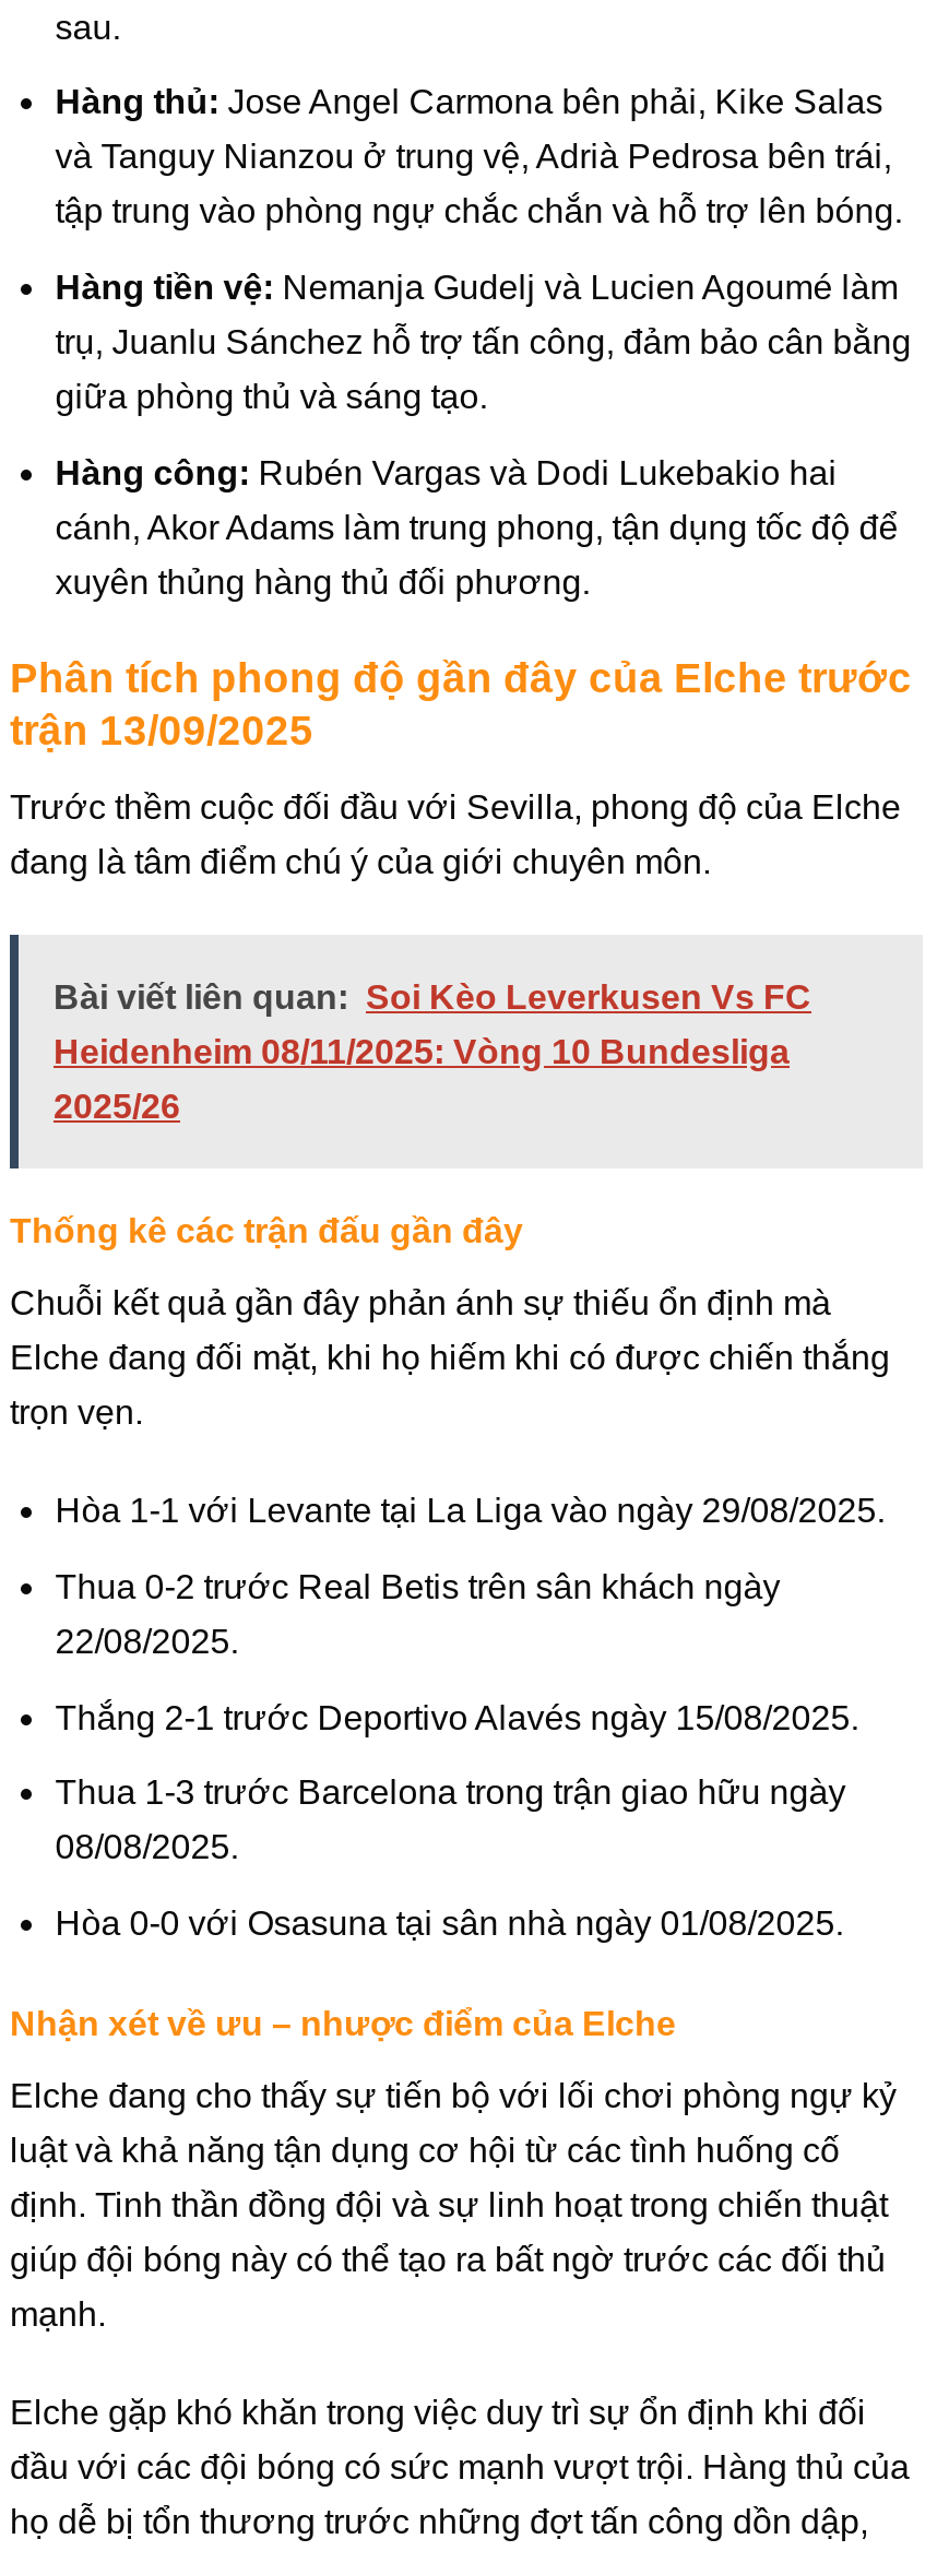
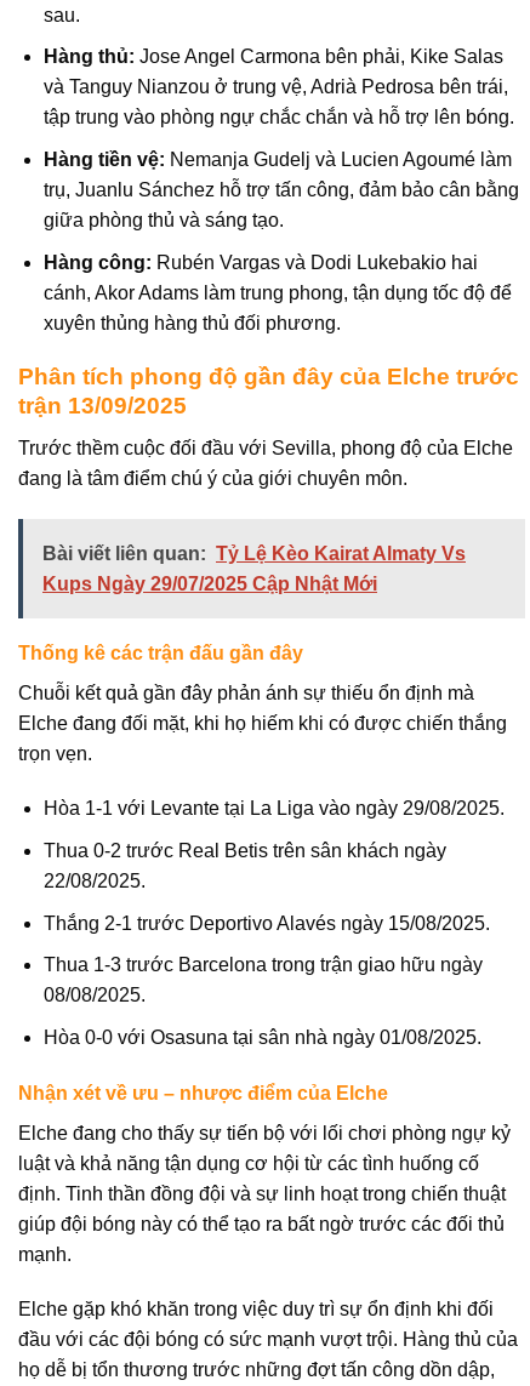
[54,978,811,1124] Bài viết liên quan: Soi Kèo Leverkusen Vs FC | Heidenheim 08/11/2025: Vòng 10 Bundesliga | 2025/26 -> [42,543,466,594] Bài viết liên quan: Tỷ Lệ Kèo Kairat Almaty Vs | Kups Ngày 29/07/2025 Cập Nhật Mới

